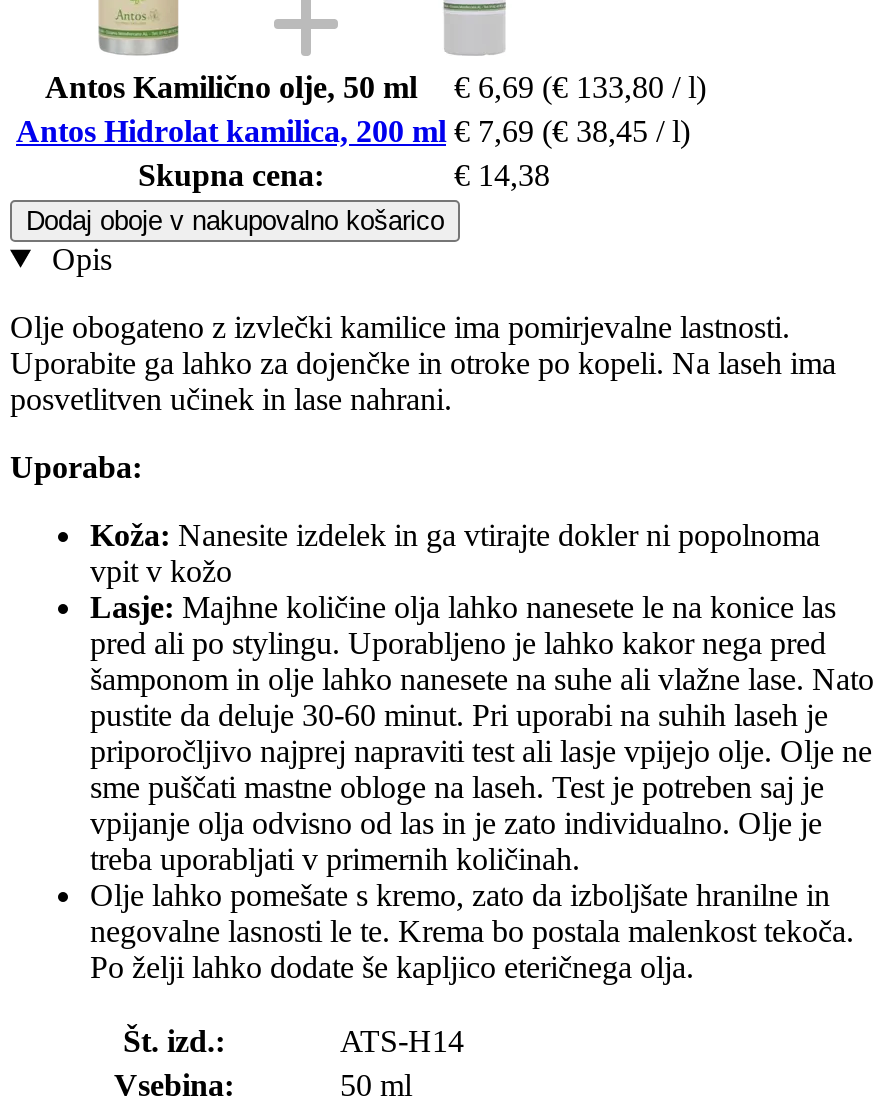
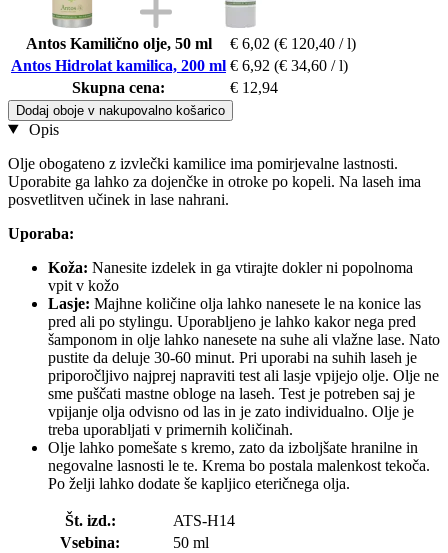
[45,69,706,103] Antos Kamilično olje, 50 ml € 6,69 (€ 133,80 / l) -> [25,35,356,52] Antos Kamilično olje, 50 ml € 6,02 (€ 120,40 / l)
[16,113,690,147] Antos Hidrolat kamilica, 200 ml € 7,69 (€ 38,45 / l) -> [11,57,348,74] Antos Hidrolat kamilica, 200 ml € 6,92 (€ 34,60 / l)
[454,157,550,191] € 14,38 -> [230,79,278,96] € 12,94

